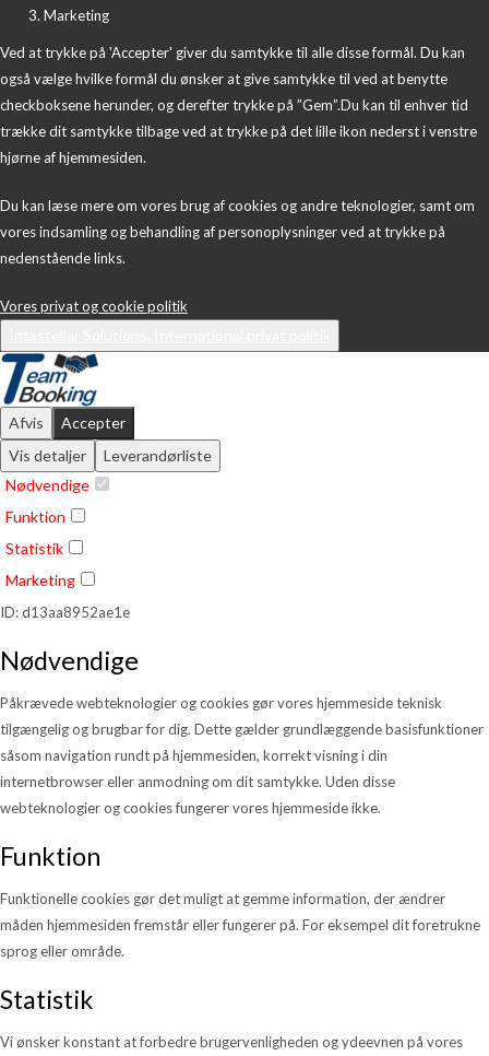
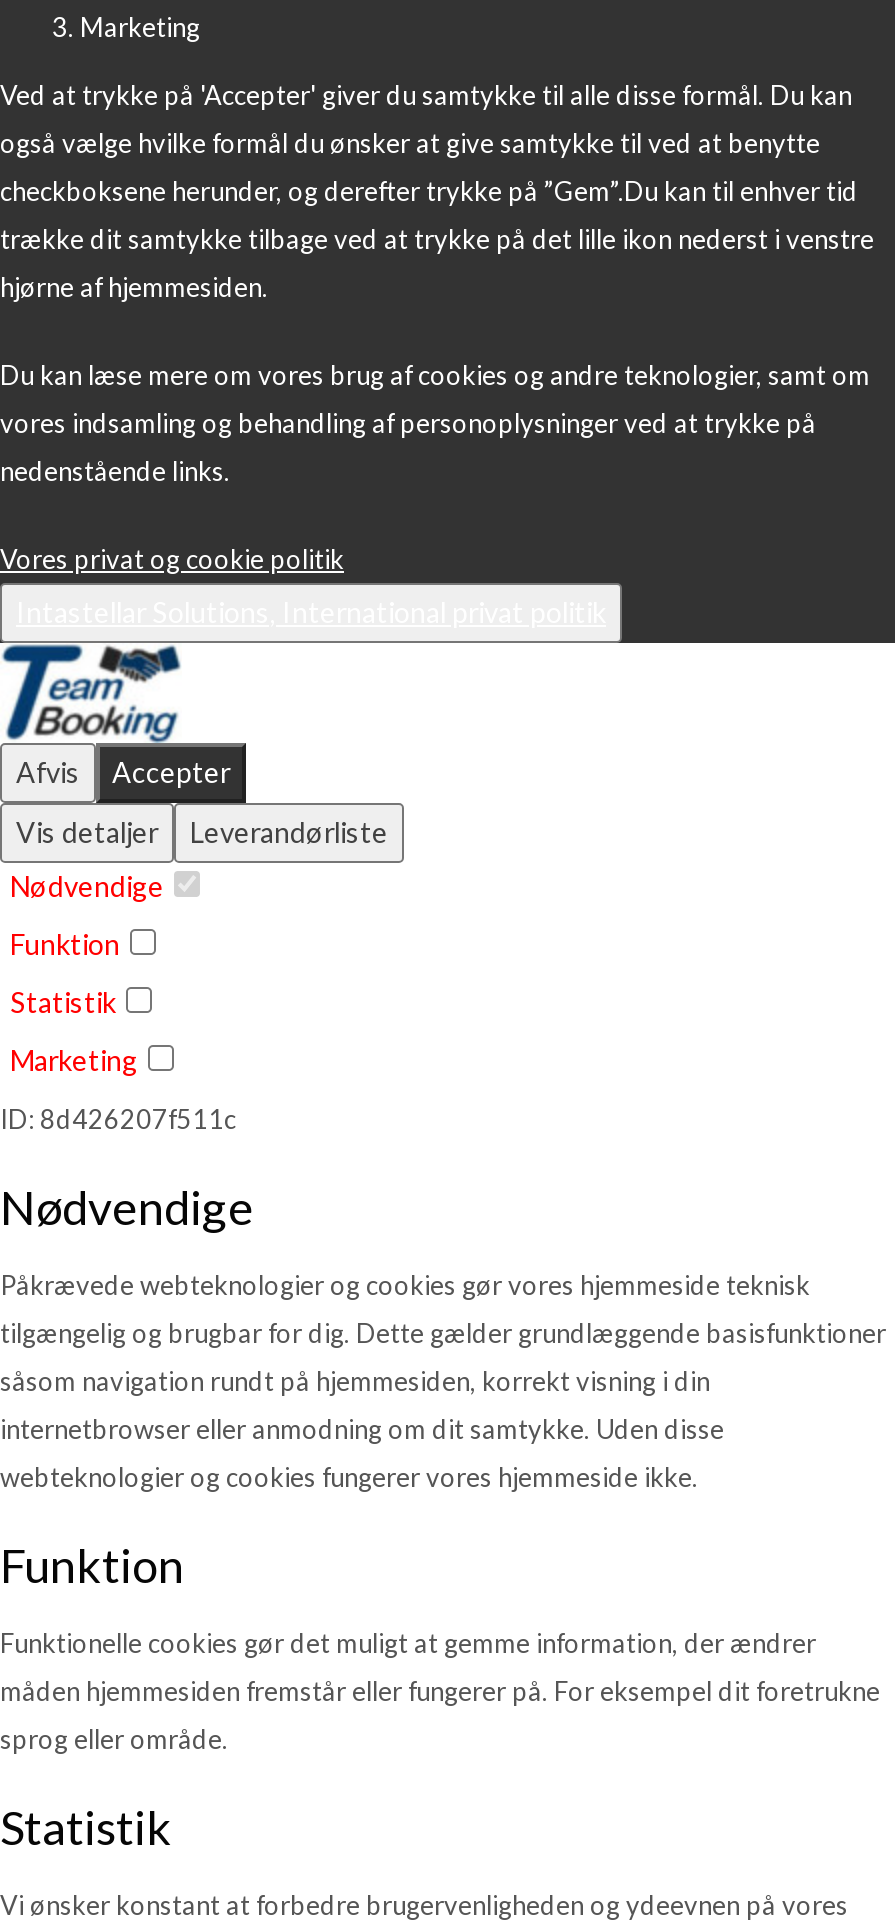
[0,604,130,621] ID: d13aa8952ae1e -> [0,1104,236,1136] ID: 8d426207f511c

